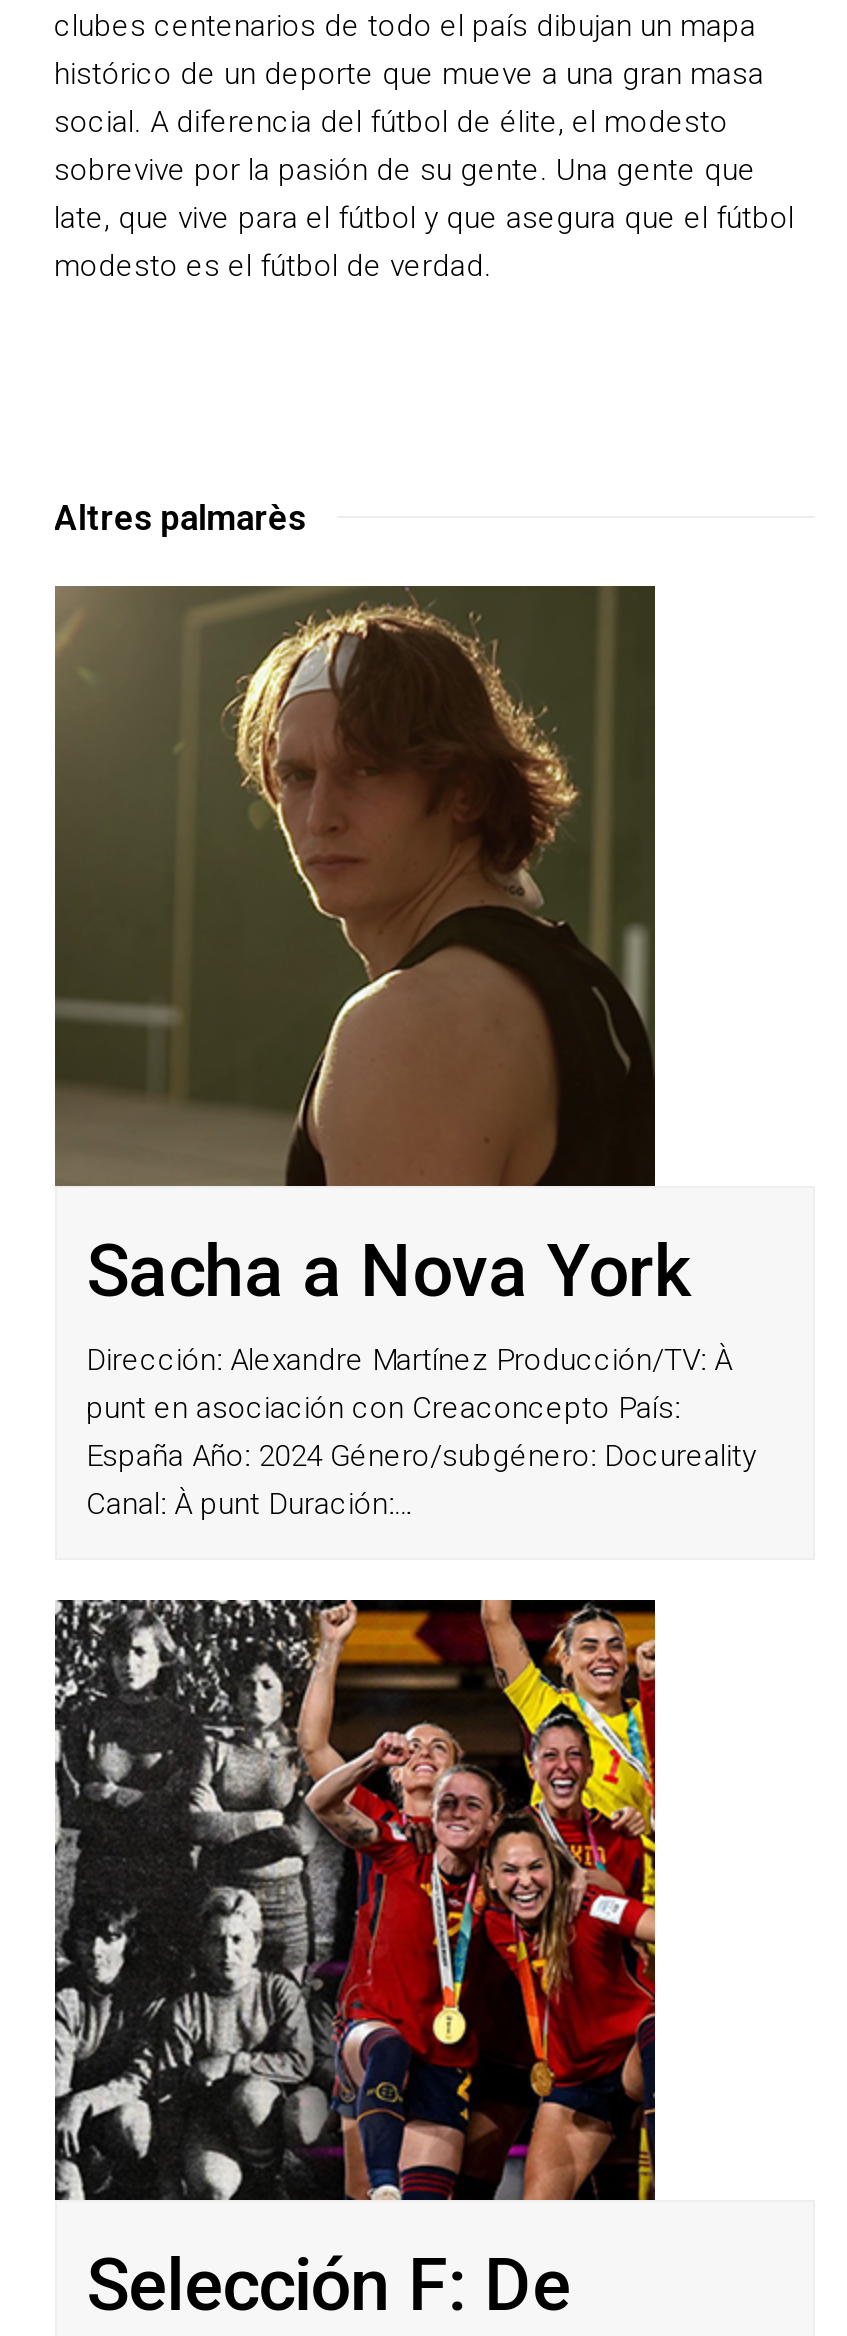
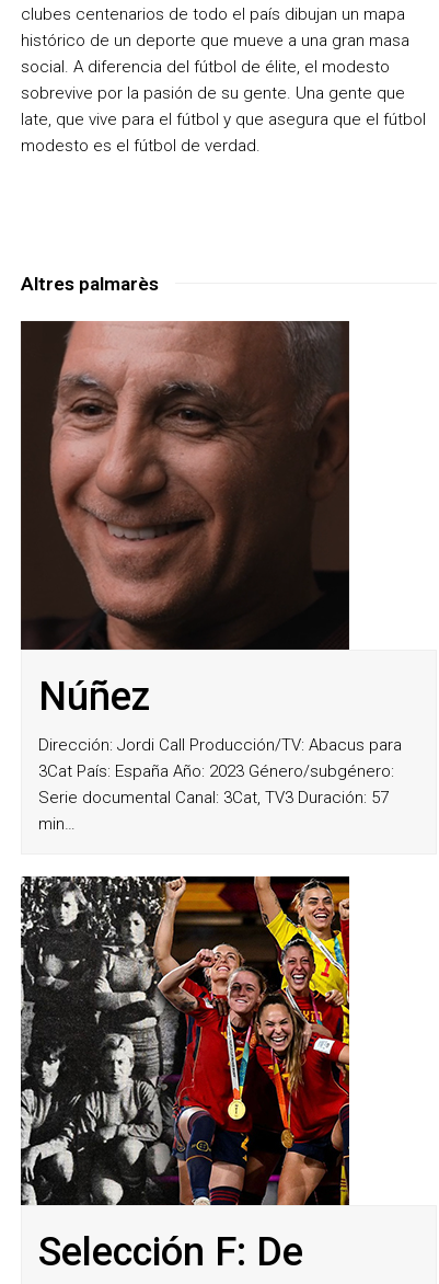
[55,584,756,1521] [image] | Sacha a Nova York | Dirección: Alexandre Martínez Producción/TV: À | punt en asociación con Creaconcepto País: | España Año: 2024 Género/subgénero: Docureality | Canal: À punt Duración:… -> [21,320,401,833] [image] | Núñez | Dirección: Jordi Call Producción/TV: Abacus para | 3Cat País: España Año: 2023 Género/subgénero: | Serie documental Canal: 3Cat, TV3 Duración: 57 | min…

